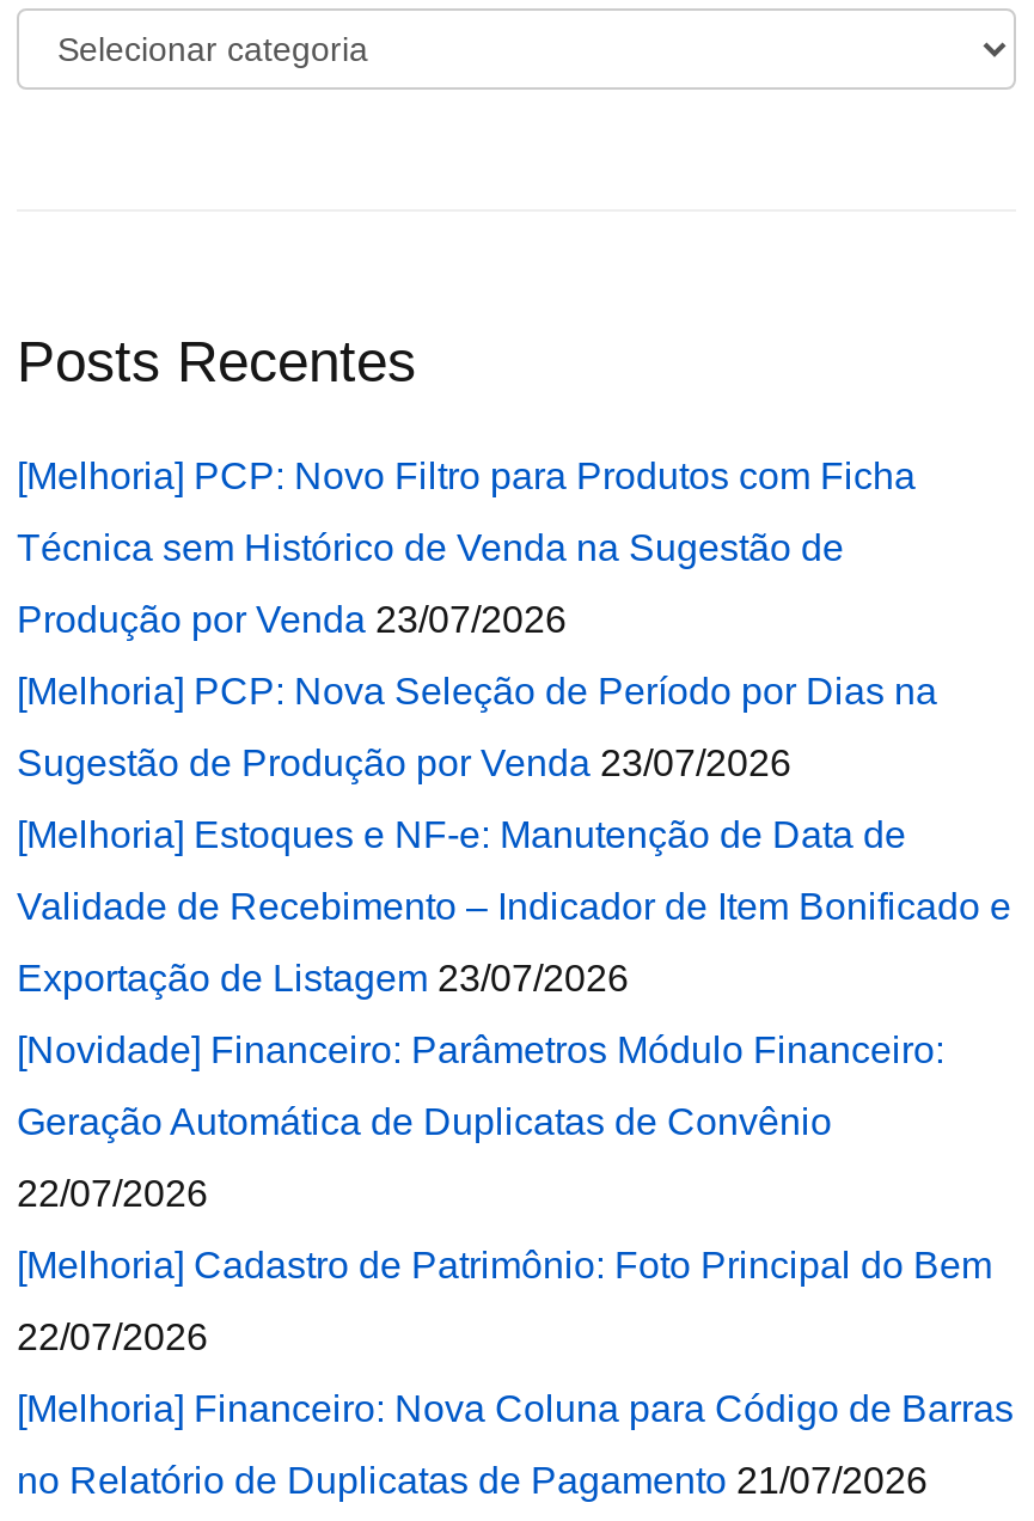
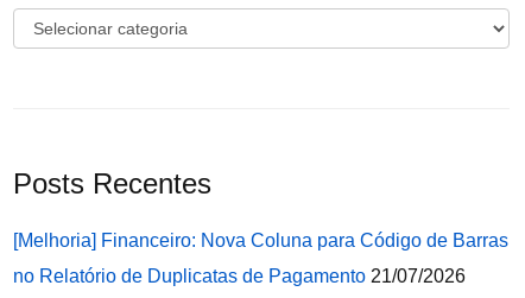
[17,456,1011,1357] [Melhoria] PCP: Novo Filtro para Produtos com Ficha | Técnica sem Histórico de Venda na Sugestão de | Produção por Venda 23/07/2026 | [Melhoria] PCP: Nova Seleção de Período por Dias na | Sugestão de Produção por Venda 23/07/2026 | [Melhoria] Estoques e NF-e: Manutenção de Data de | Validade de Recebimento – Indicador de Item Bonificado e | Exportação de Listagem 23/07/2026 | [Novidade] Financeiro: Parâmetros Módulo Financeiro: | Geração Automática de Duplicatas de Convênio | 22/07/2026 | [Melhoria] Cadastro de Patrimônio: Foto Principal do Bem | 22/07/2026 -> none

